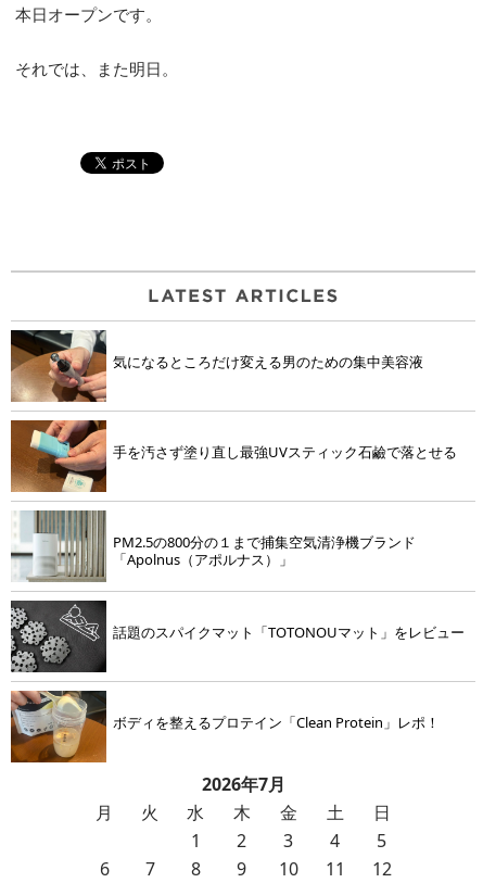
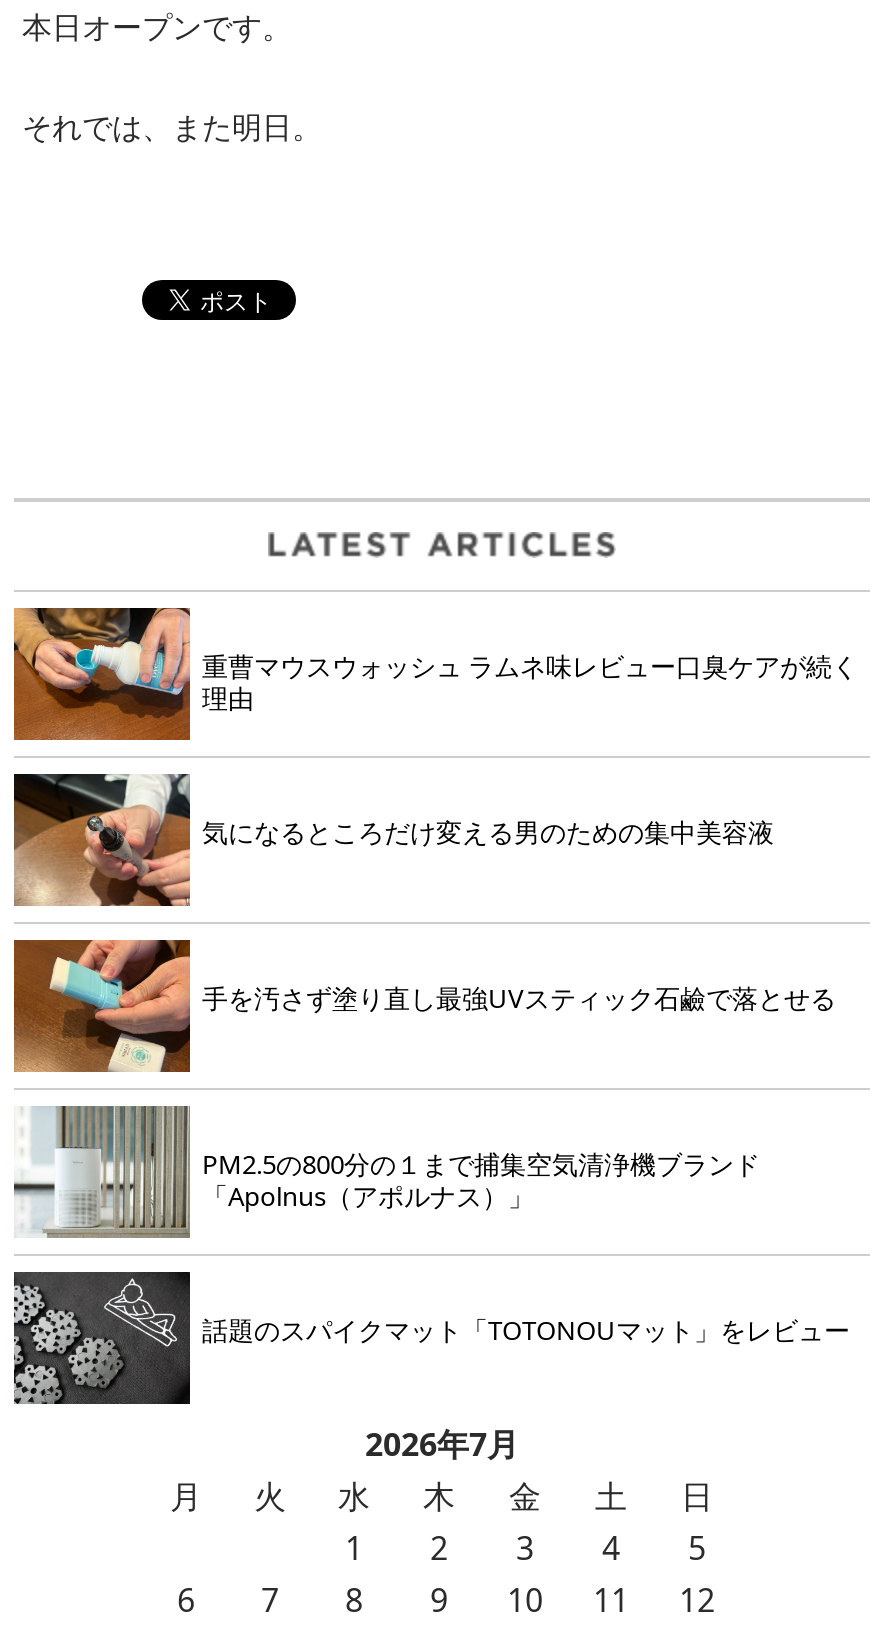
none -> [12,606,858,742] [image] | 重曹マウスウォッシュ ラムネ味レビュー口臭ケアが続く | 理由
moved [10,329,465,642] -> [12,772,850,1348]: [image] | 気になるところだけ変える男のための集中美容液 | 手を汚さず塗り直し最強UVスティック石鹼で落とせる | PM2.5の800分の１まで捕集空気清浄機ブランド | 「Apolnus（アポルナス）」 | 話題のスパイクマット「TOTONOUマット」をレビュー
[10,690,440,764] [image] | ボディを整えるプロテイン「Clean Protein」レポ！ -> none

